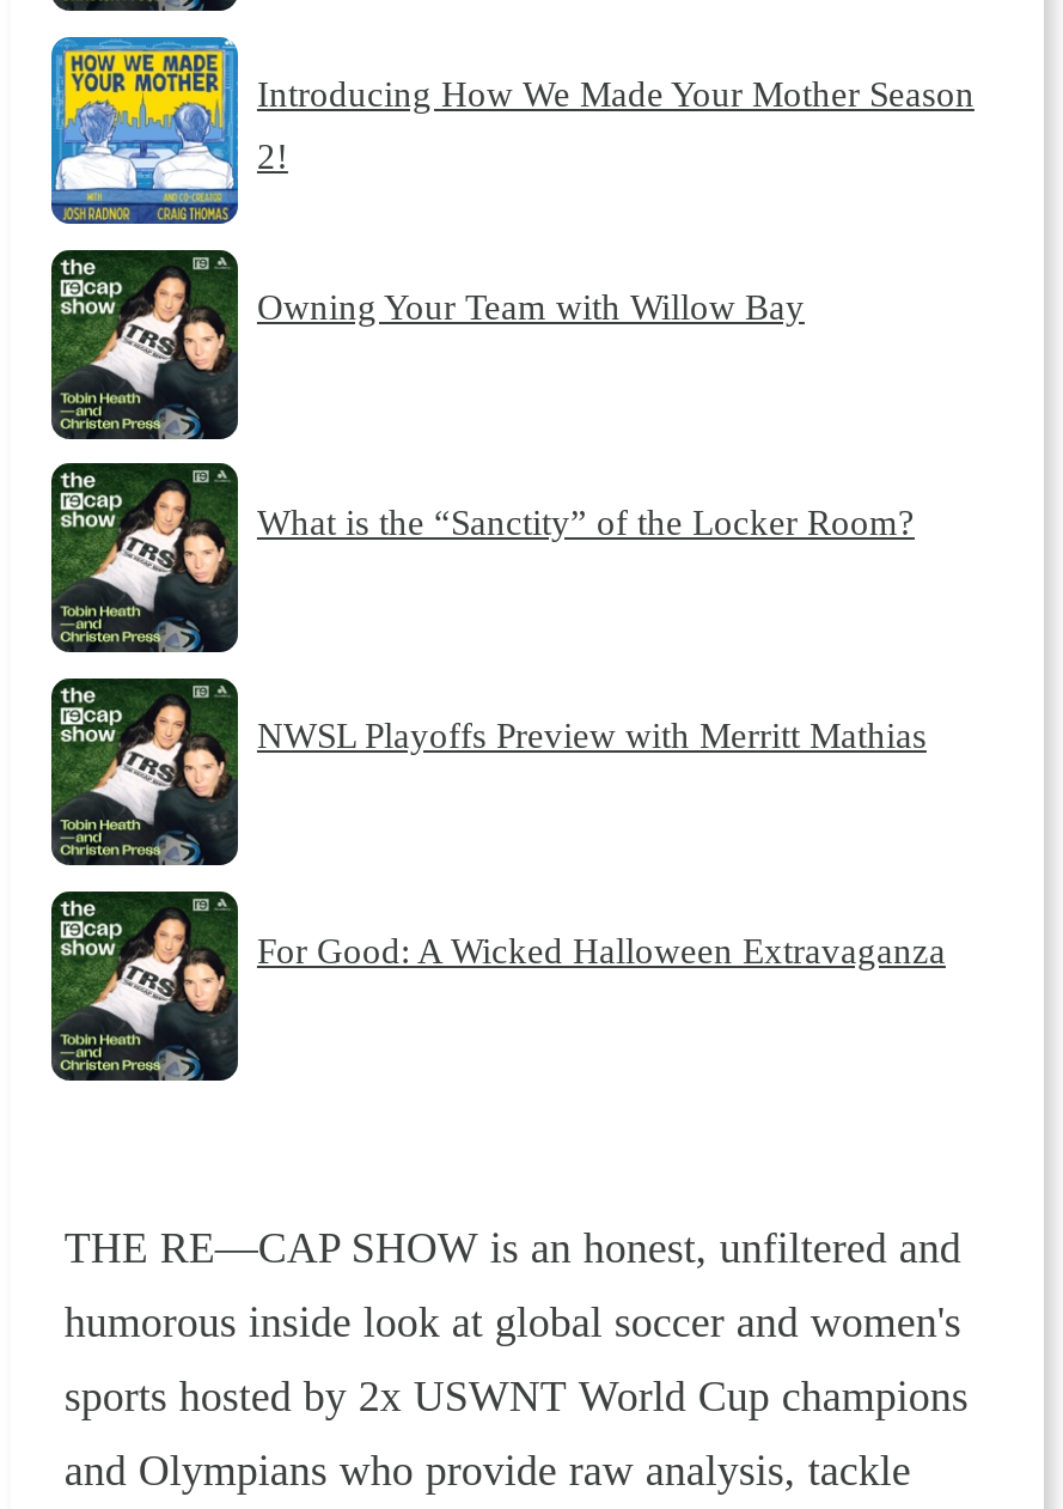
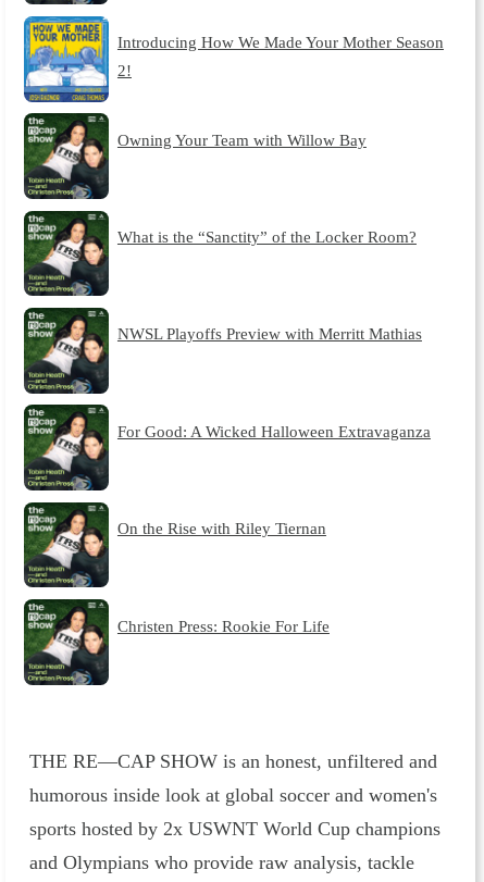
none -> [117,519,326,537] On the Rise with Riley Tiernan
none -> [117,616,330,635] Christen Press: Rookie For Life

